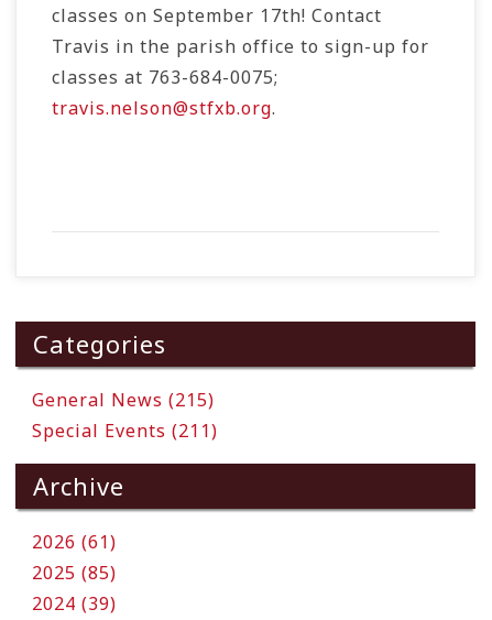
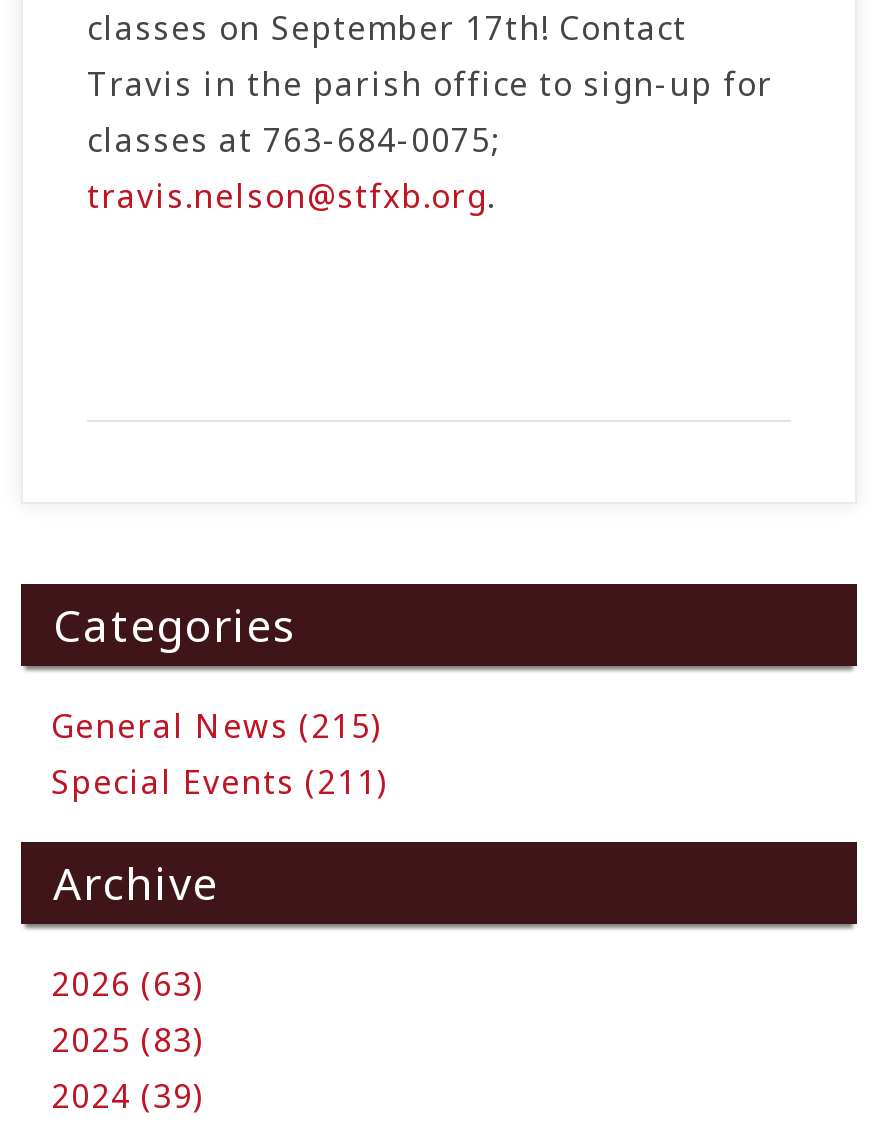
[32,530,117,554] 2026 (61) -> [51,963,205,1007] 2026 (63)
[32,561,117,585] 2025 (85) -> [51,1019,205,1063] 2025 (83)

